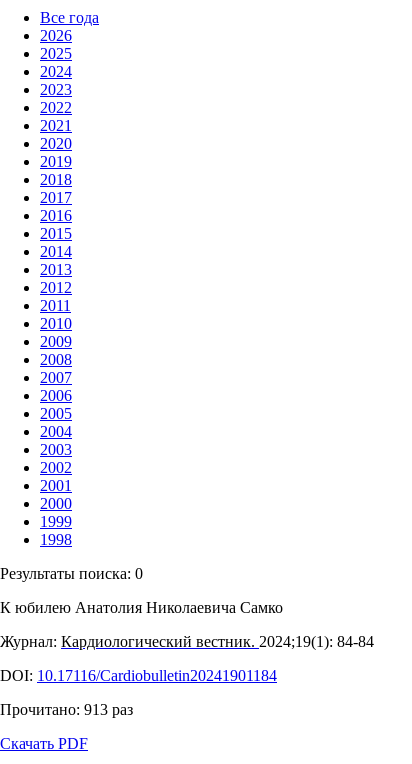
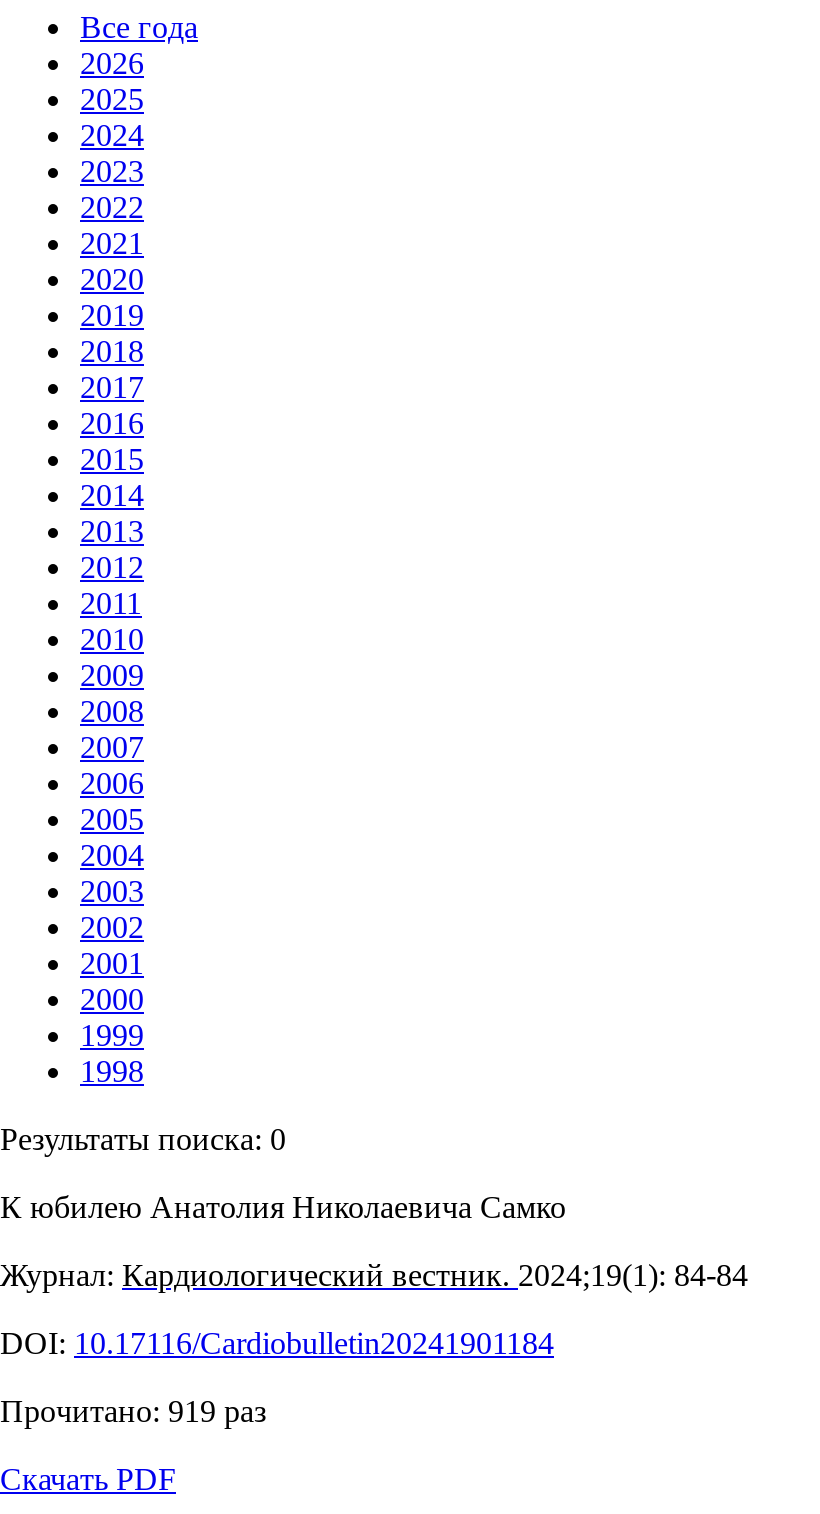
[0,701,133,718] Прочитано: 913 раз -> [0,1394,266,1428] Прочитано: 919 раз

